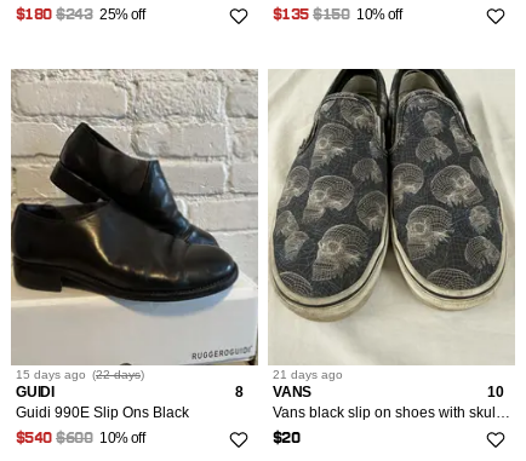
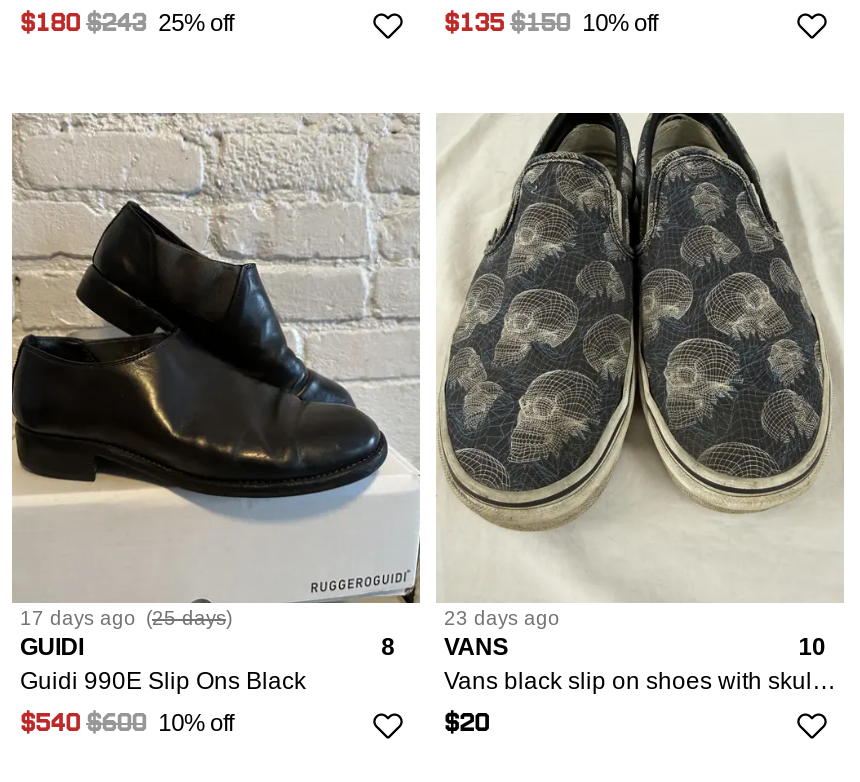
[16,368,144,381] 15 days ago (22 days) -> [20,607,232,629] 17 days ago (25 days)
[273,368,343,381] 21 days ago -> [444,607,560,629] 23 days ago

